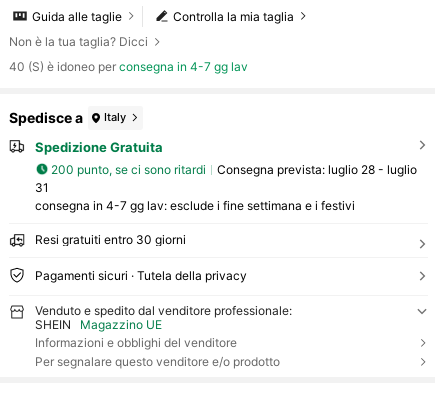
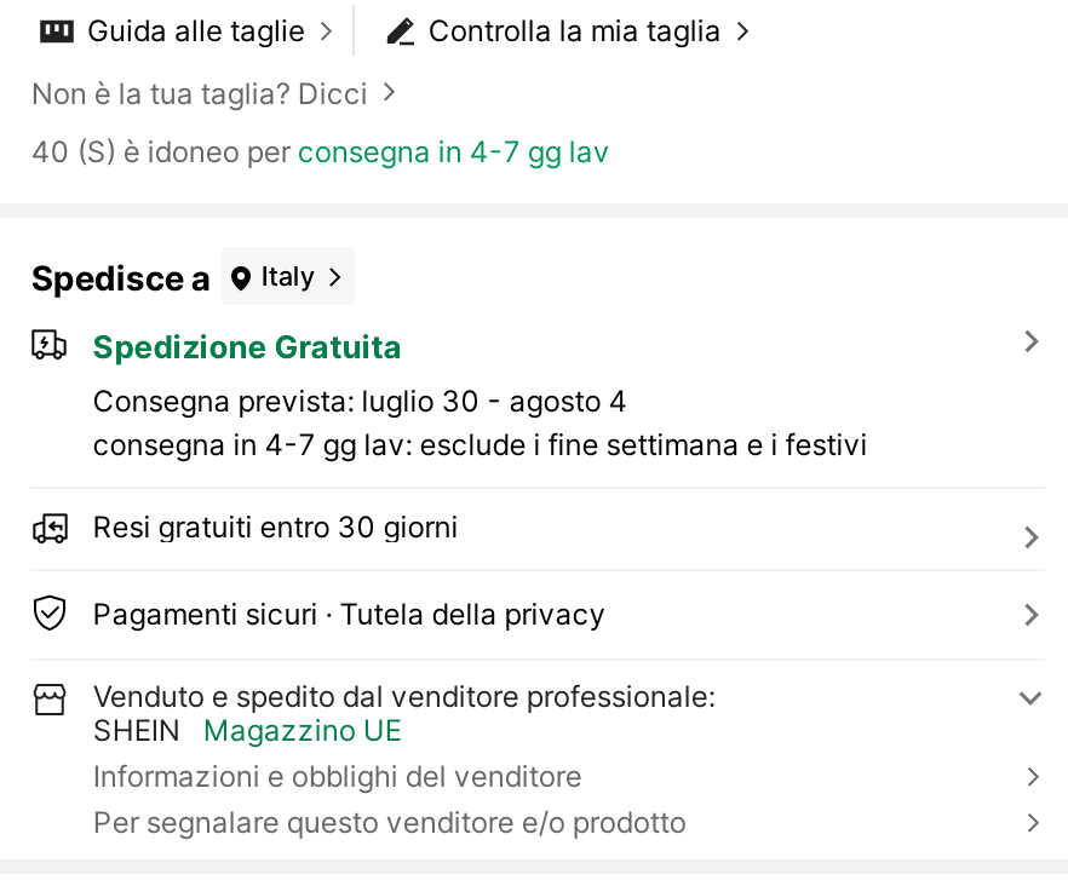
[35,162,417,195] 200 punto, se ci sono ritardi | Consegna prevista: luglio 28 - luglio | 31 -> [93,382,628,418] Consegna prevista: luglio 30 - agosto 4

